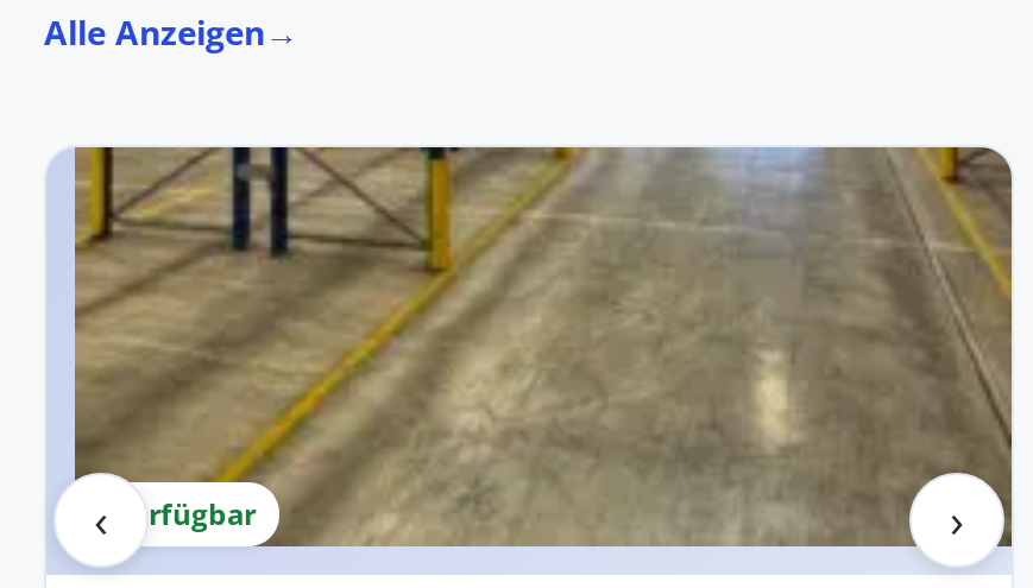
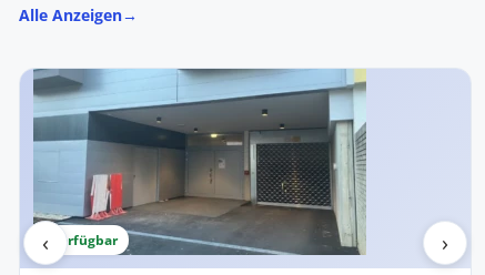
[73,145,1014,549] [image] -> [32,68,471,256] [image]

